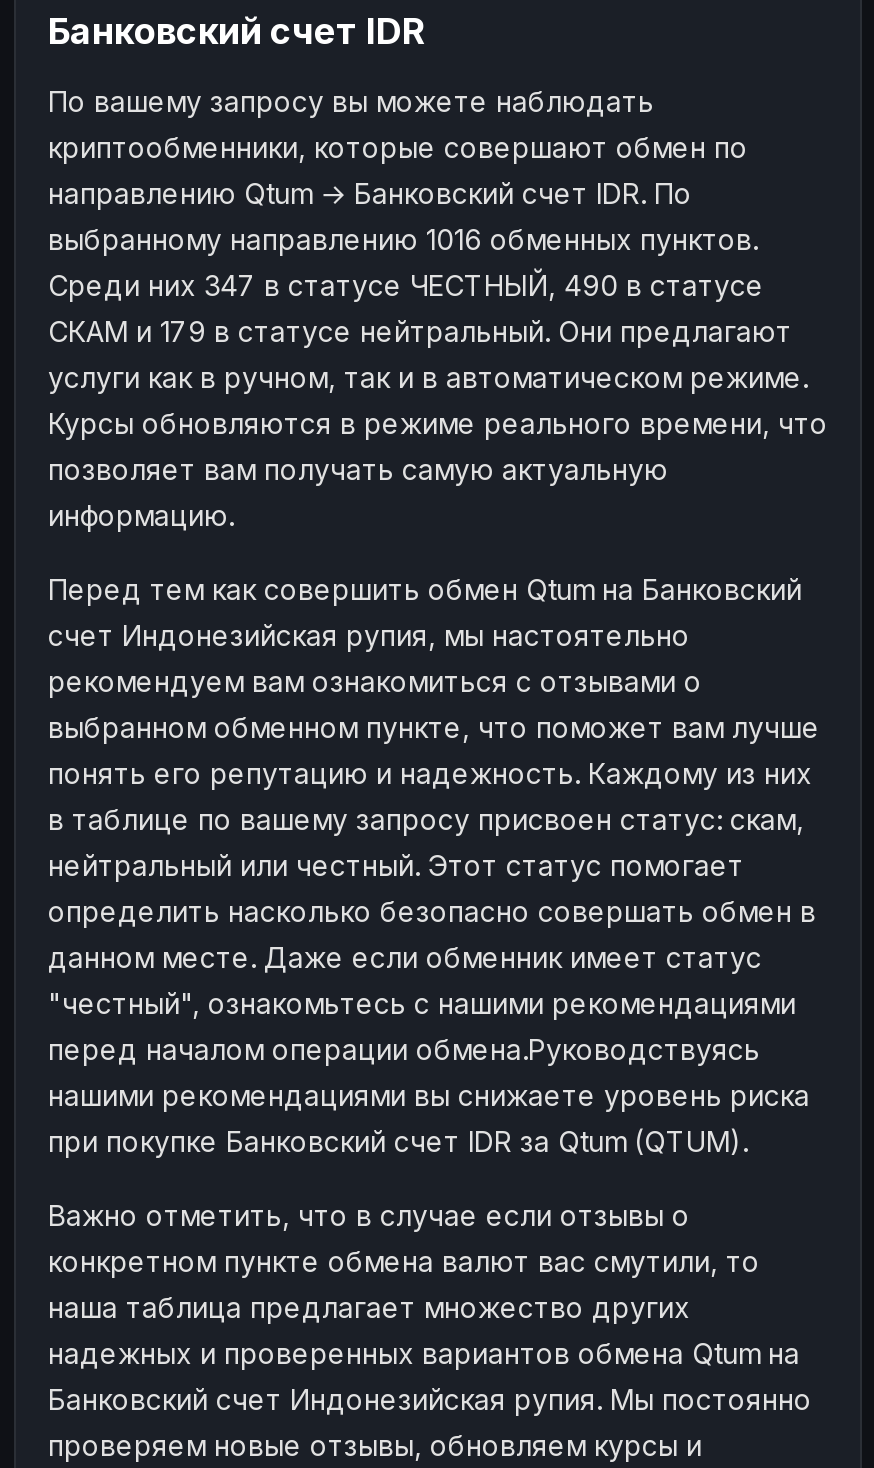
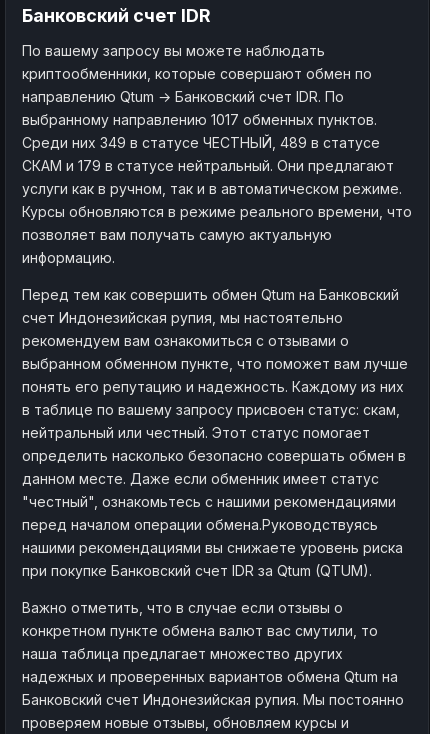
[48,221,758,255] выбранному направлению 1016 обменных пунктов. -> [22,110,377,127] выбранному направлению 1017 обменных пунктов.
[48,267,764,301] Среди них 347 в статусе ЧЕСТНЫЙ, 490 в статусе -> [22,133,380,150] Среди них 349 в статусе ЧЕСТНЫЙ, 489 в статусе

